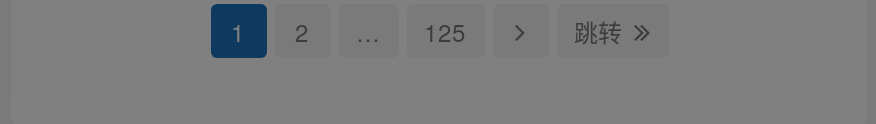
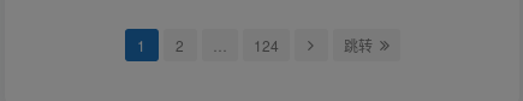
[424,14,466,48] 125 -> [253,35,278,56] 124

